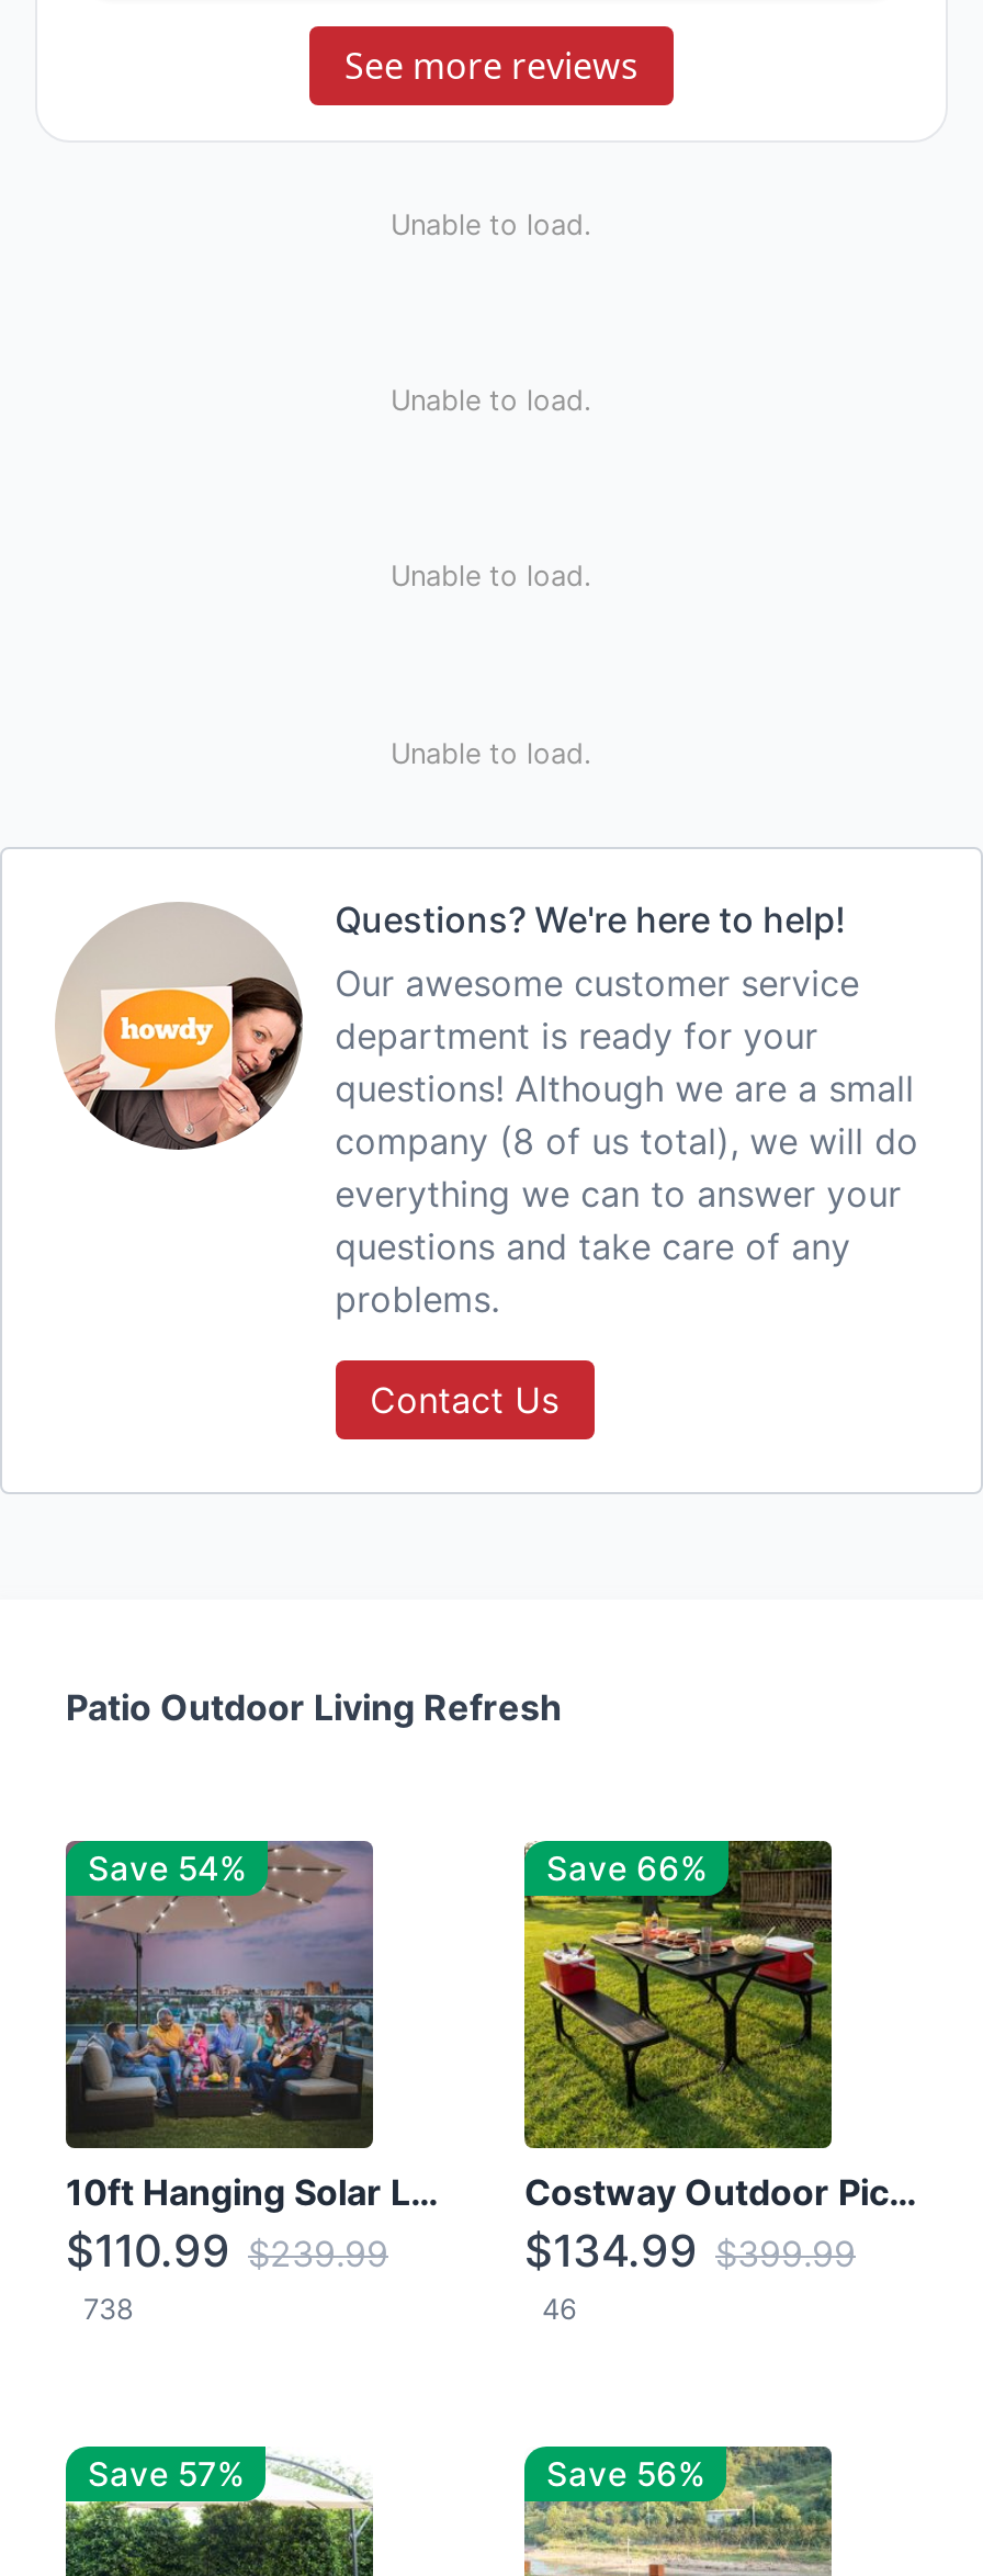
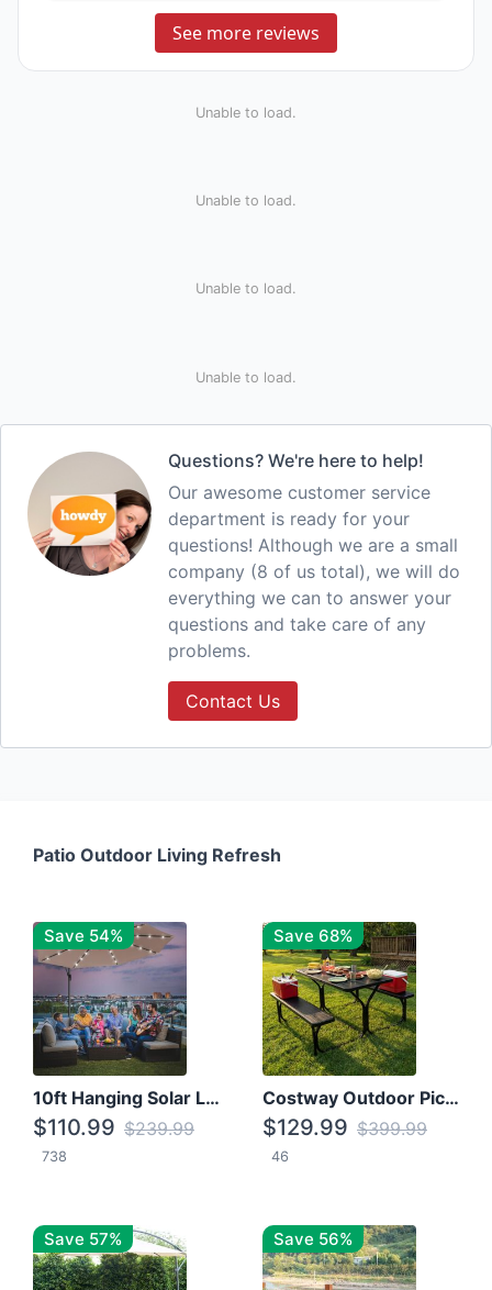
[546,1848,707,1889] Save 66% -> [273,925,353,946] Save 68%
[524,2225,856,2278] $134.99 $399.99 -> [262,1114,427,1141] $129.99 $399.99

